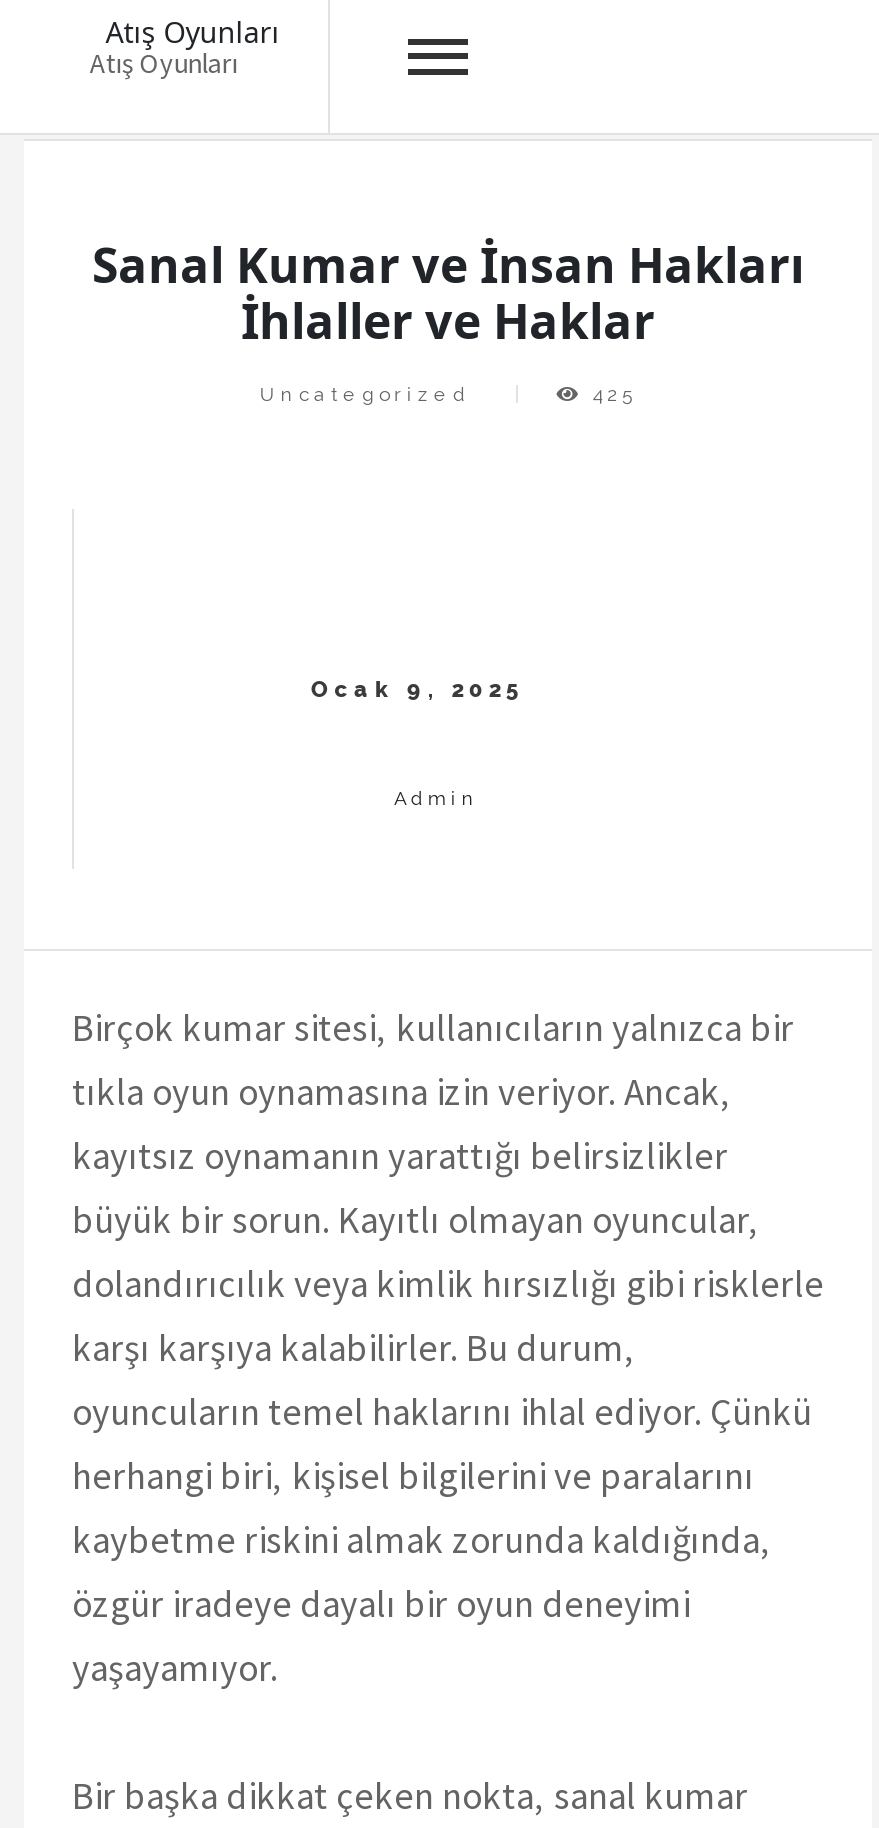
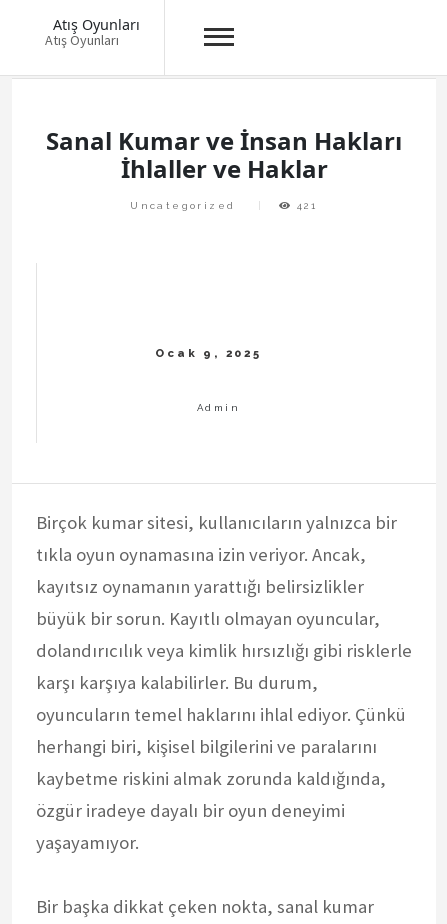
[583,383,637,405] 425 -> [292,200,318,211] 421

